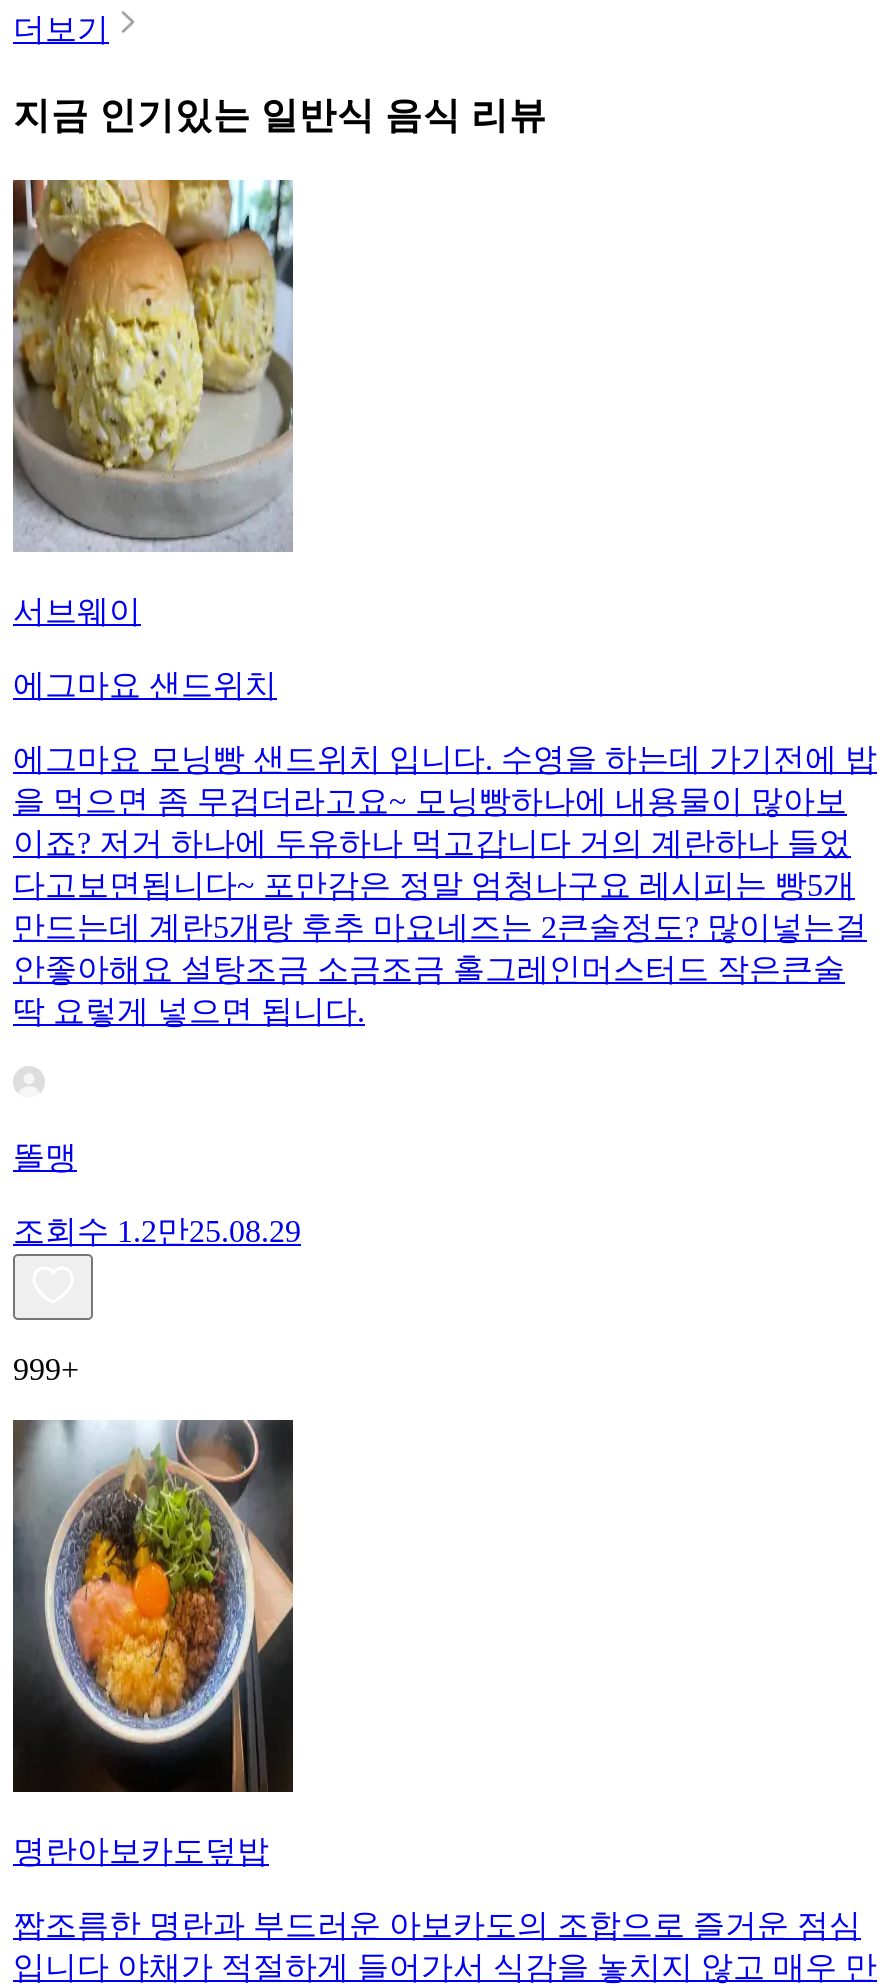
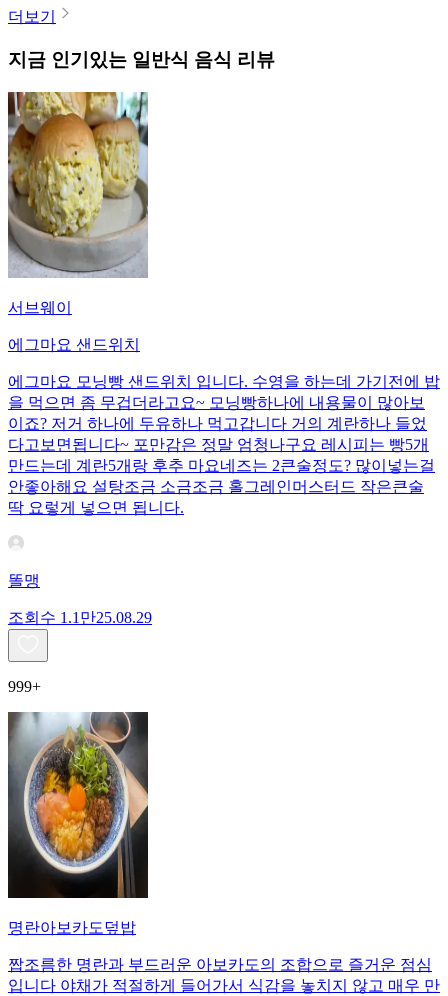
[13,1213,301,1247] 조회수 1.2만 25.08.29 -> [8,609,152,626] 조회수 1.1만 25.08.29

